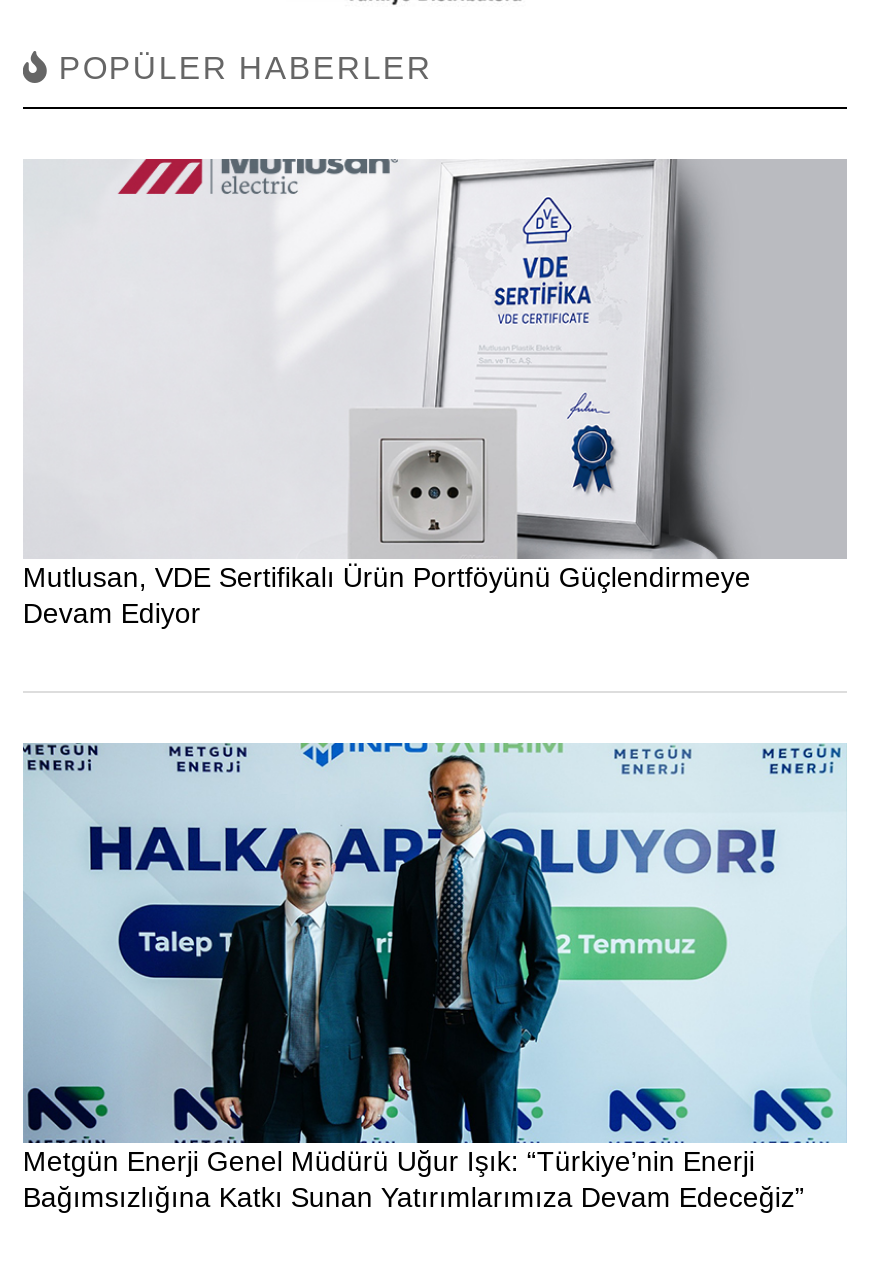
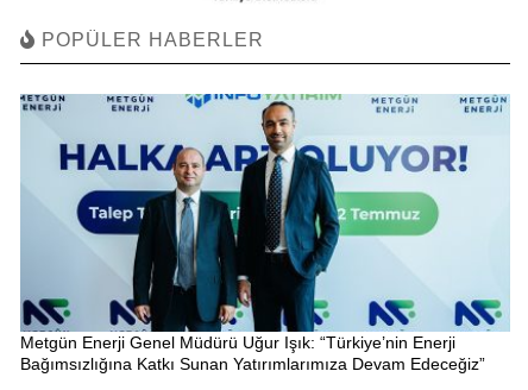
[23,158,847,628] [image] | Mutlusan, VDE Sertifikalı Ürün Portföyünü Güçlendirmeye | Devam Ediyor -> none

